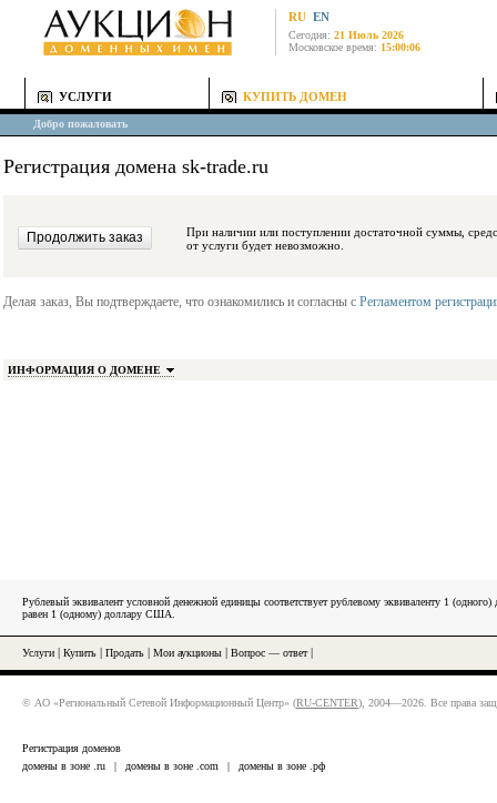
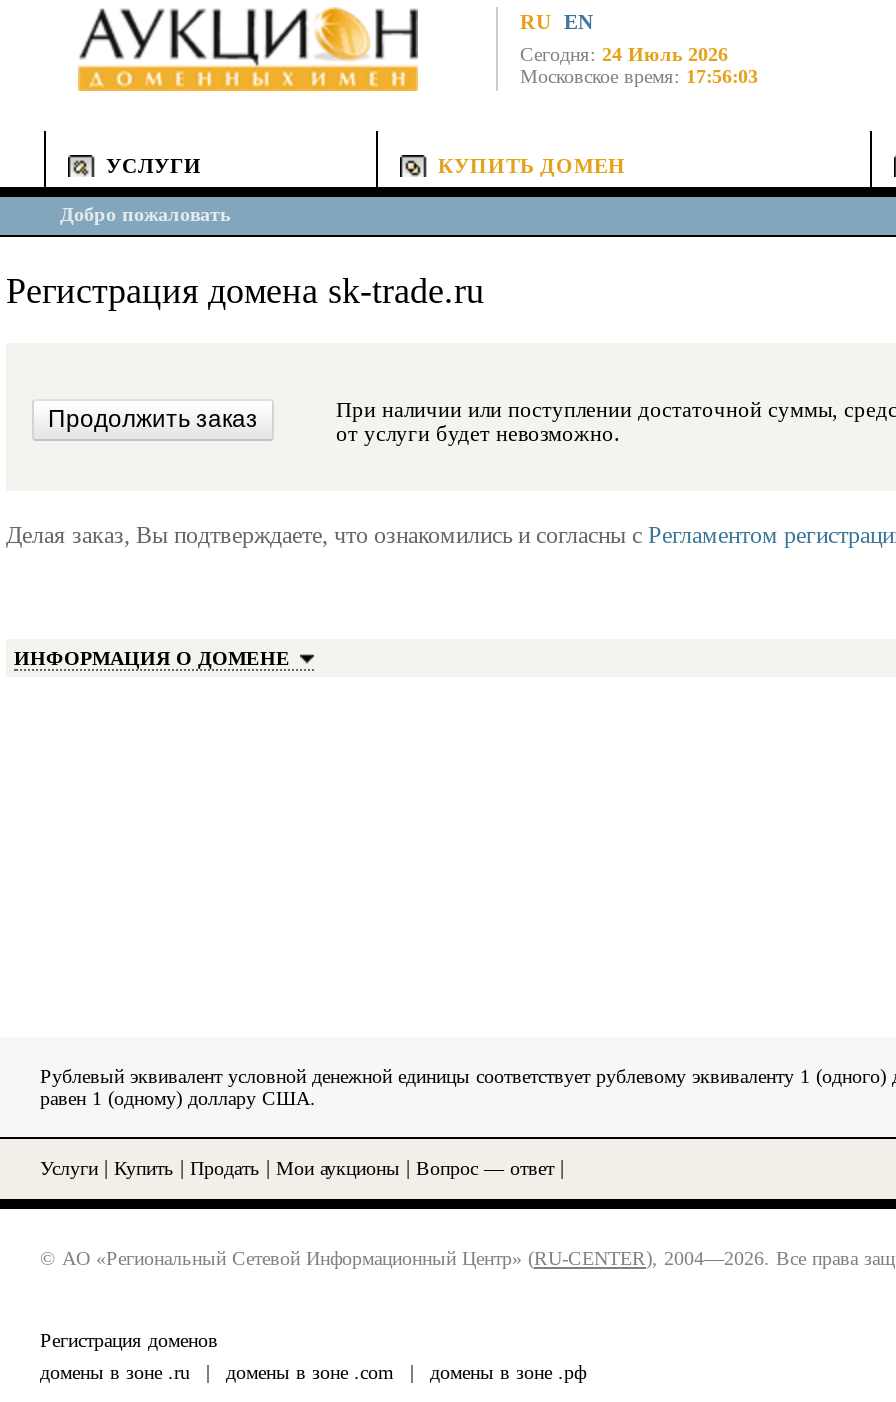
[288,29,404,41] Сегодня: 21 Июль 2026 -> [520,43,728,65] Сегодня: 24 Июль 2026
[288,41,420,53] Московское время: 15:00:06 -> [520,65,758,87] Московское время: 17:56:03

